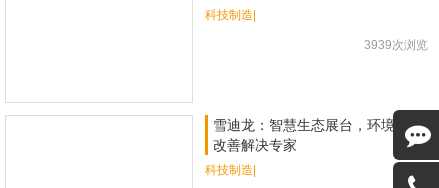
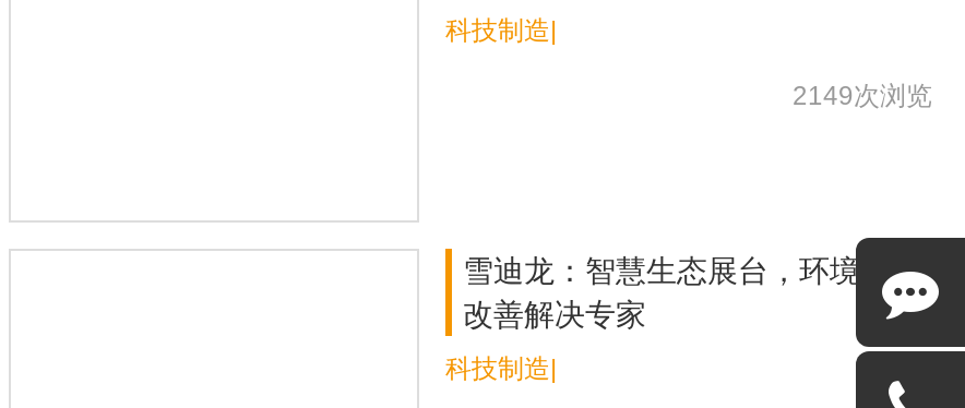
[364,38,428,52] 3939次浏览 -> [793,80,932,111] 2149次浏览

